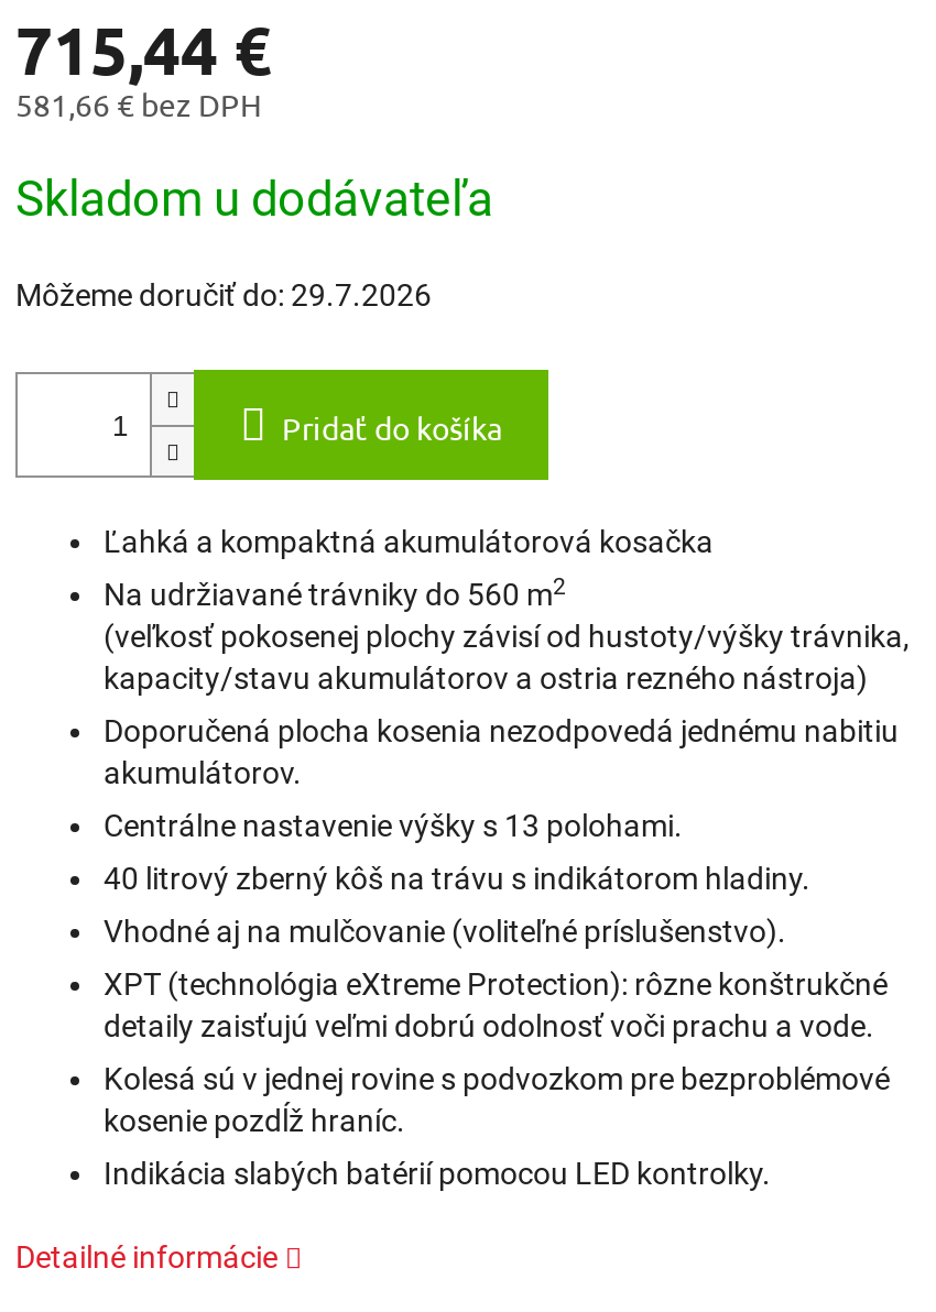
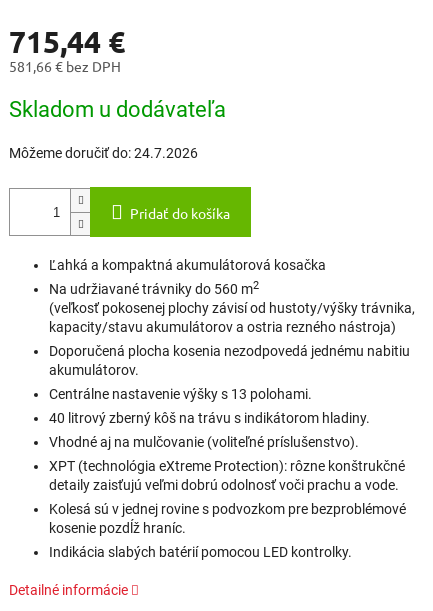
[15,278,432,313] Môžeme doručiť do: 29.7.2026 -> [9,145,198,161] Môžeme doručiť do: 24.7.2026

